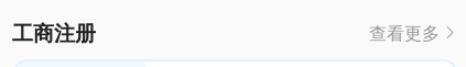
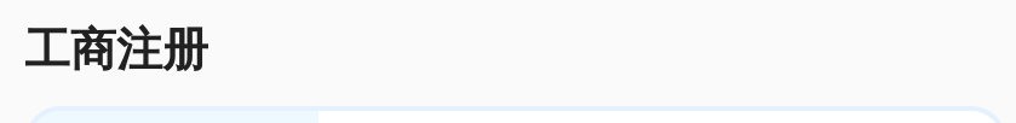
[369,24,439,43] 查看更多 -> none

